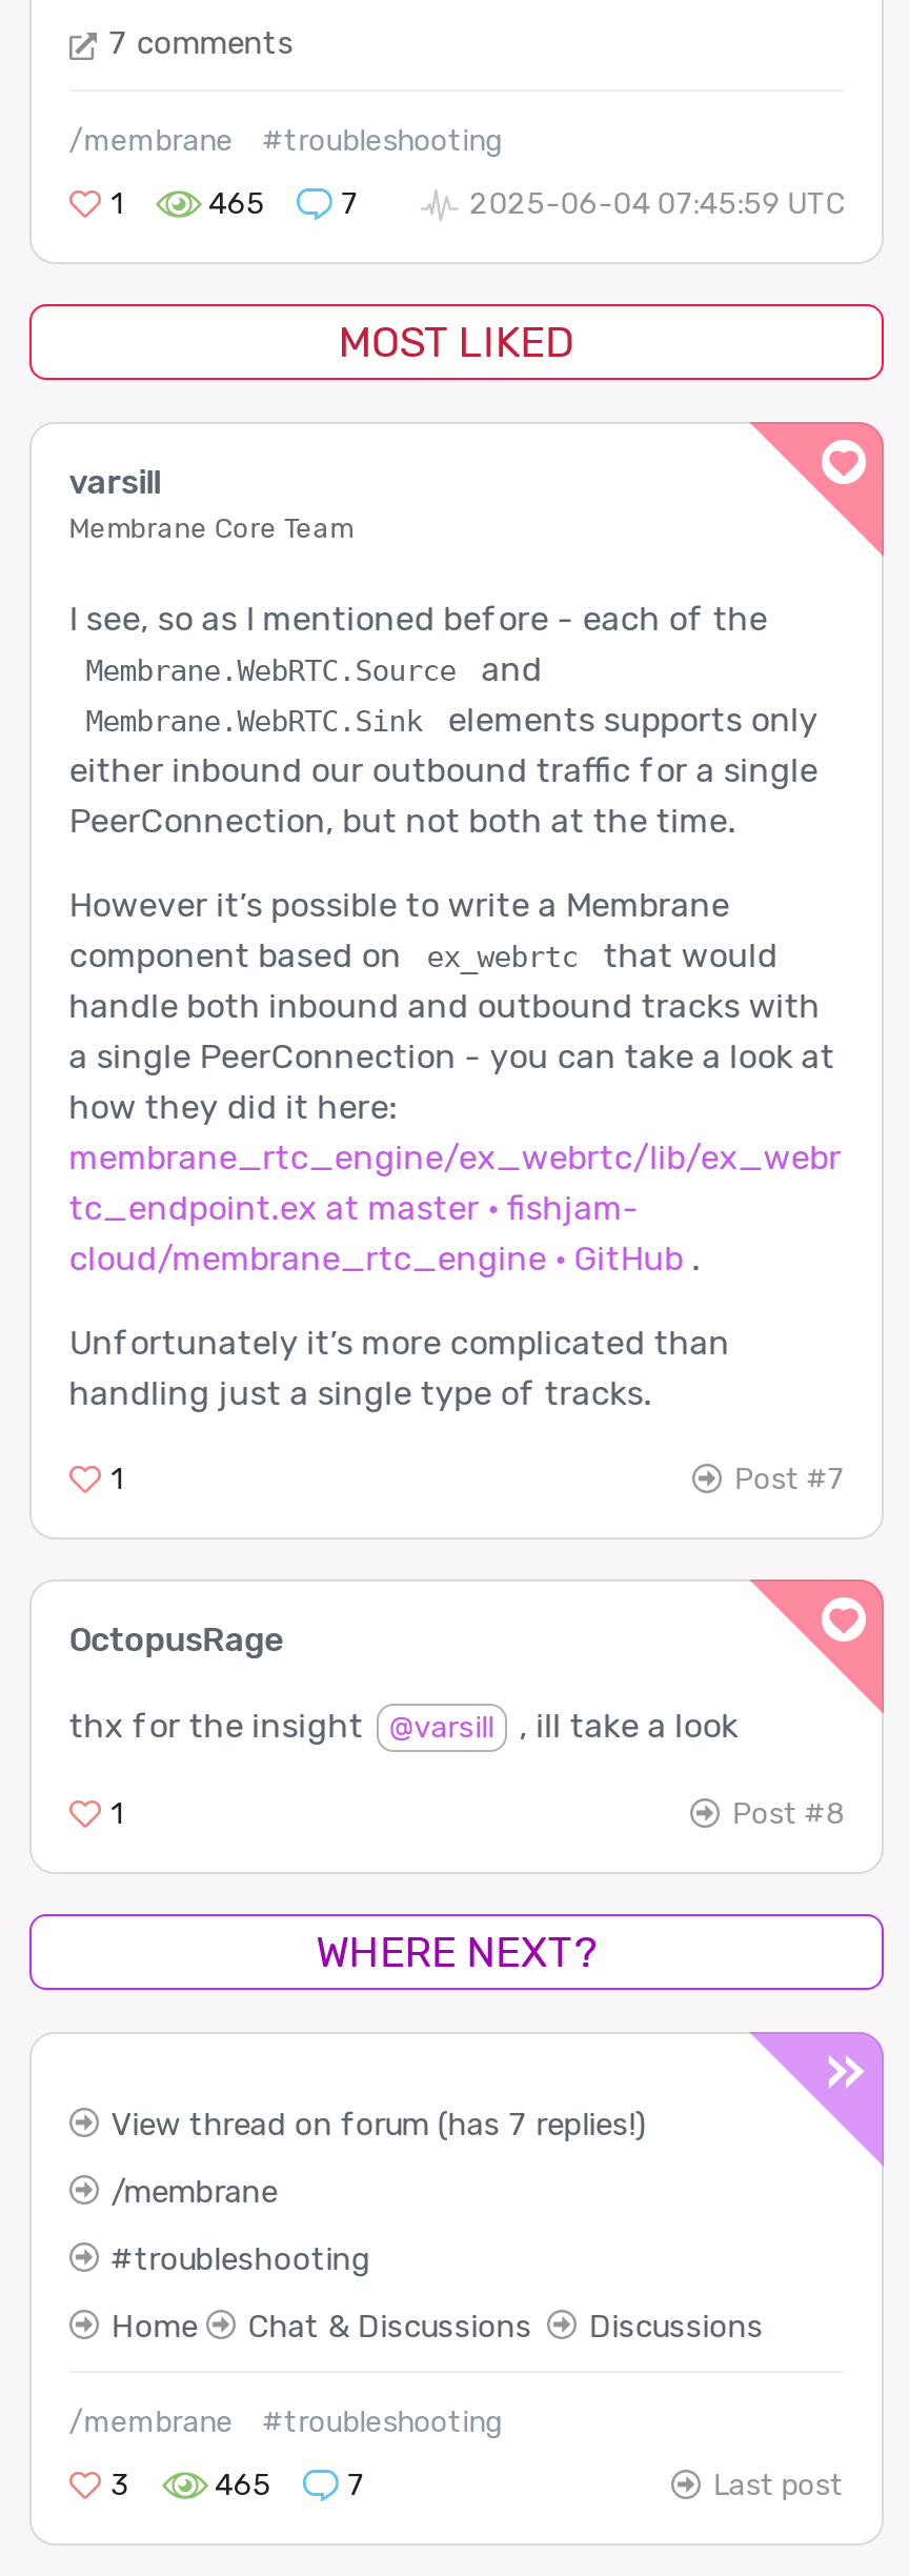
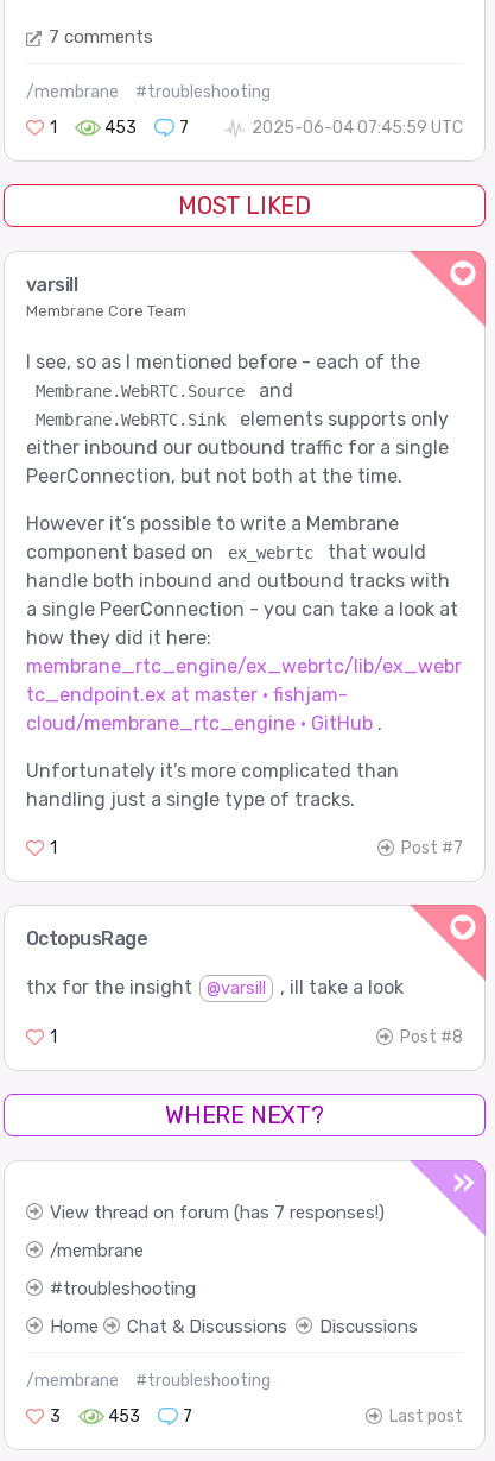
[208,187,265,222] 465 -> [104,118,137,138] 453
[111,2105,646,2143] View thread on forum (has 7 replies!) -> [50,1202,384,1223] View thread on forum (has 7 responses!)
[215,2467,271,2503] 465 -> [108,1406,140,1426] 453

